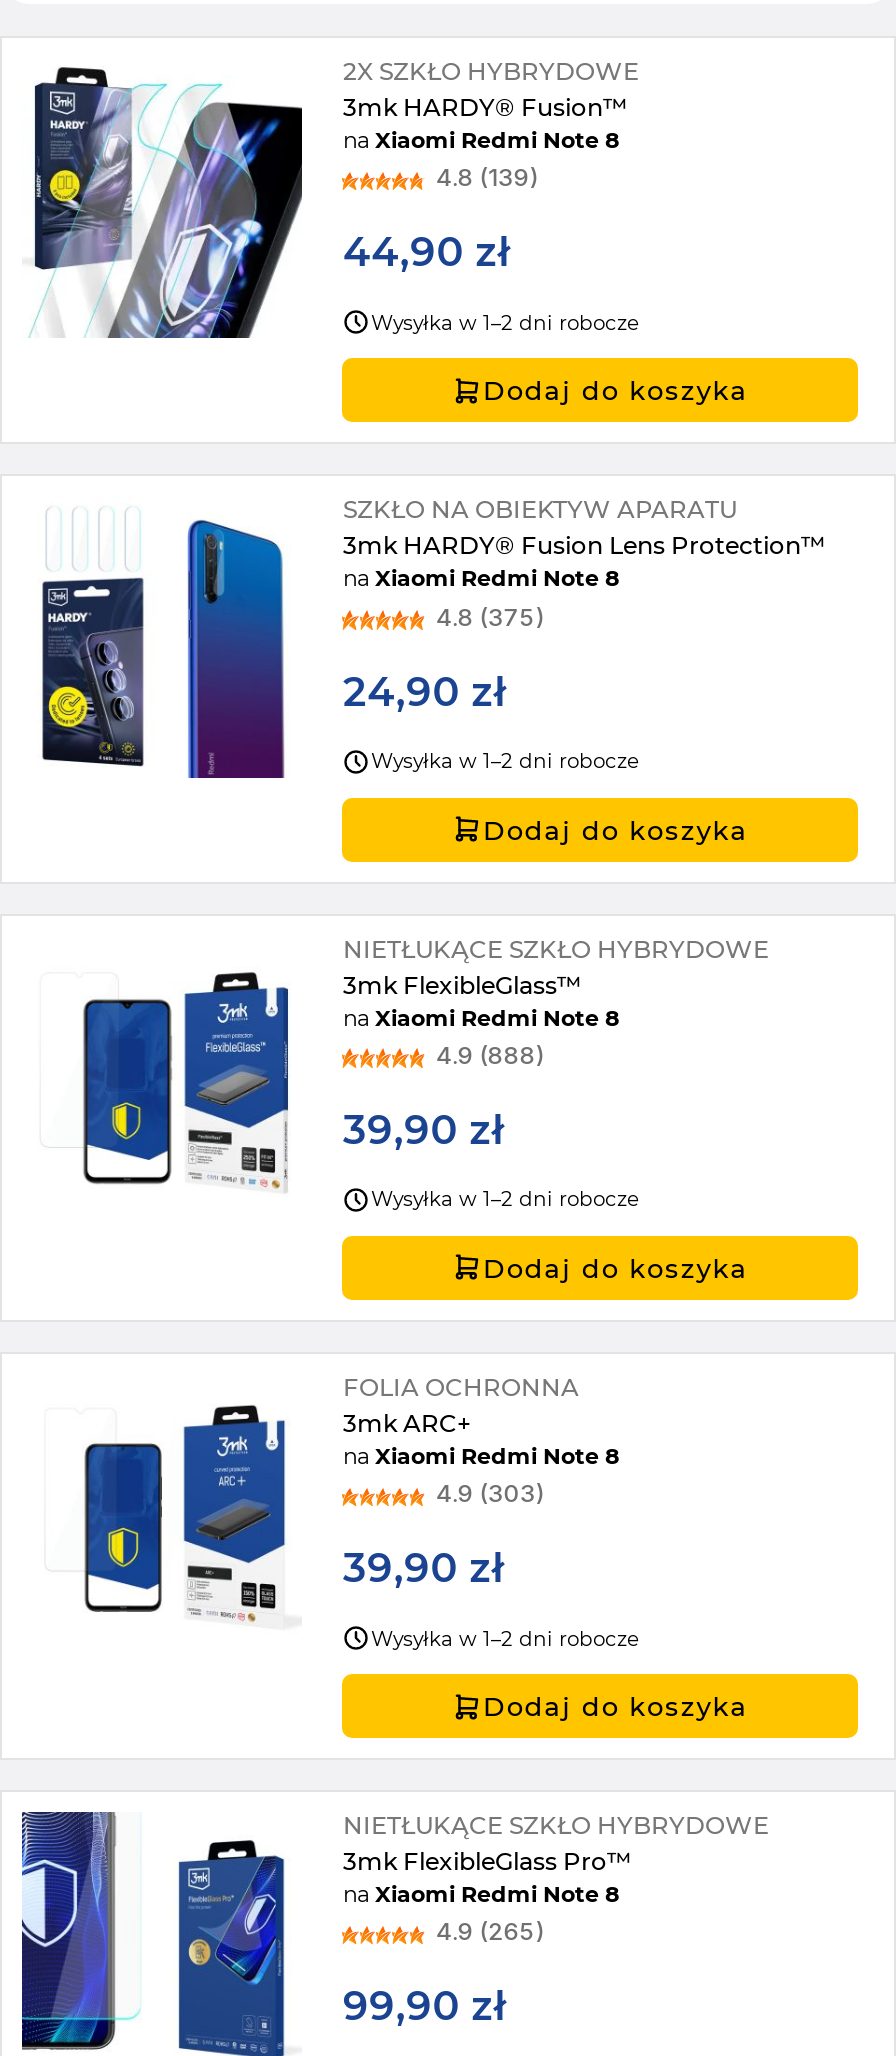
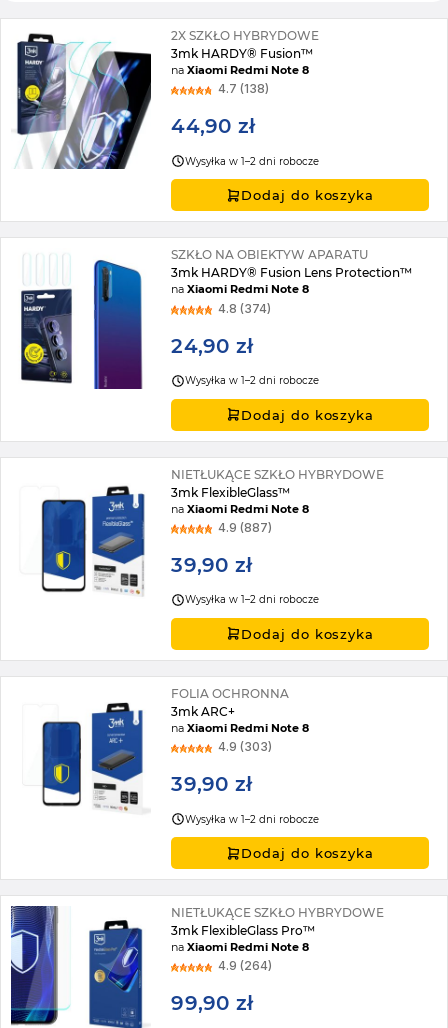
[436,163,538,193] 4.8 (139) -> [218,81,269,96] 4.7 (138)
[436,601,544,631] 4.8 (375) -> [218,301,271,316] 4.8 (374)
[436,1040,544,1070] 4.9 (888) -> [218,520,272,535] 4.9 (887)
[436,1917,544,1947] 4.9 (265) -> [218,958,272,973] 4.9 (264)

